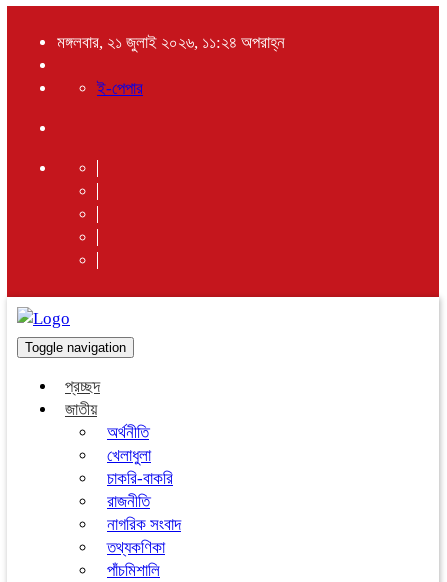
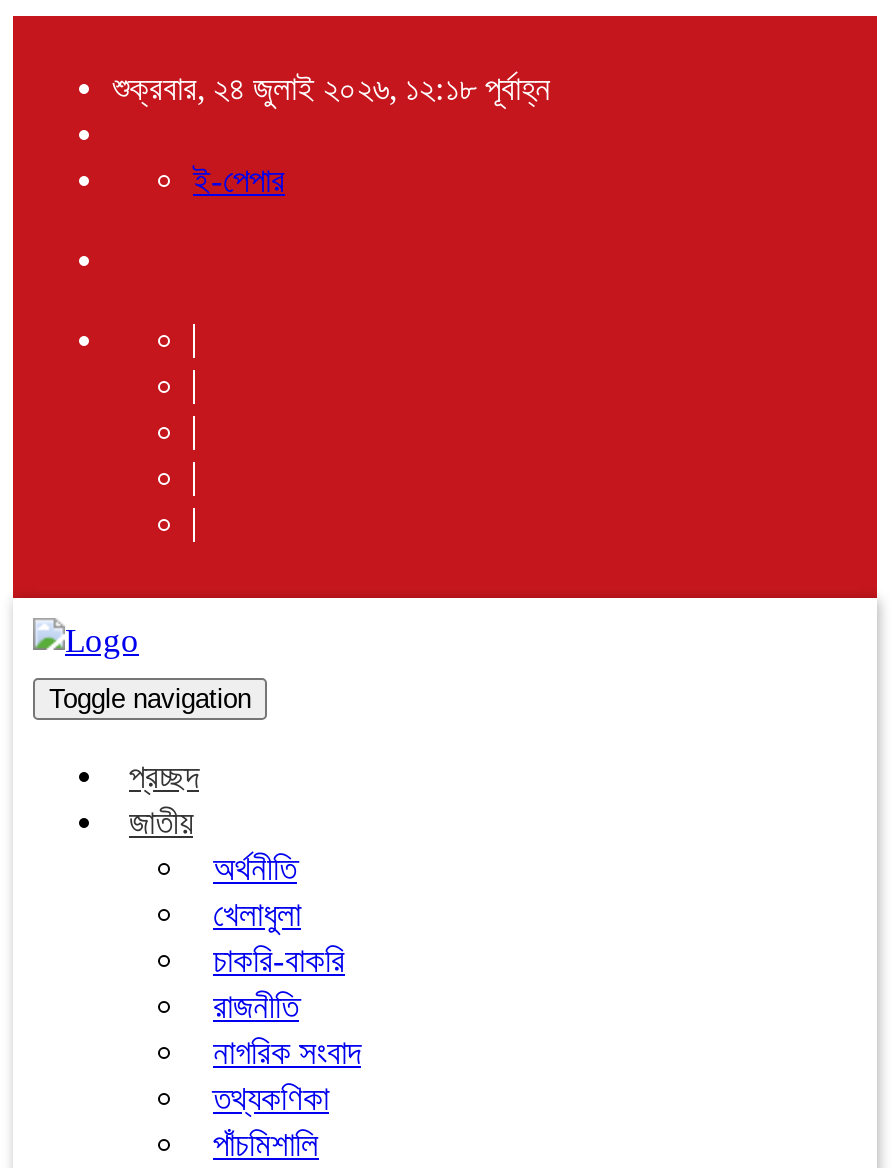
[57,33,285,52] মঙ্গলবার, ২১ জুলাই ২০২৬, ১১:২৪ অপরাহ্ন -> [113,70,551,108] শুক্রবার, ২৪ জুলাই ২০২৬, ১২:১৮ পূর্বাহ্ন

